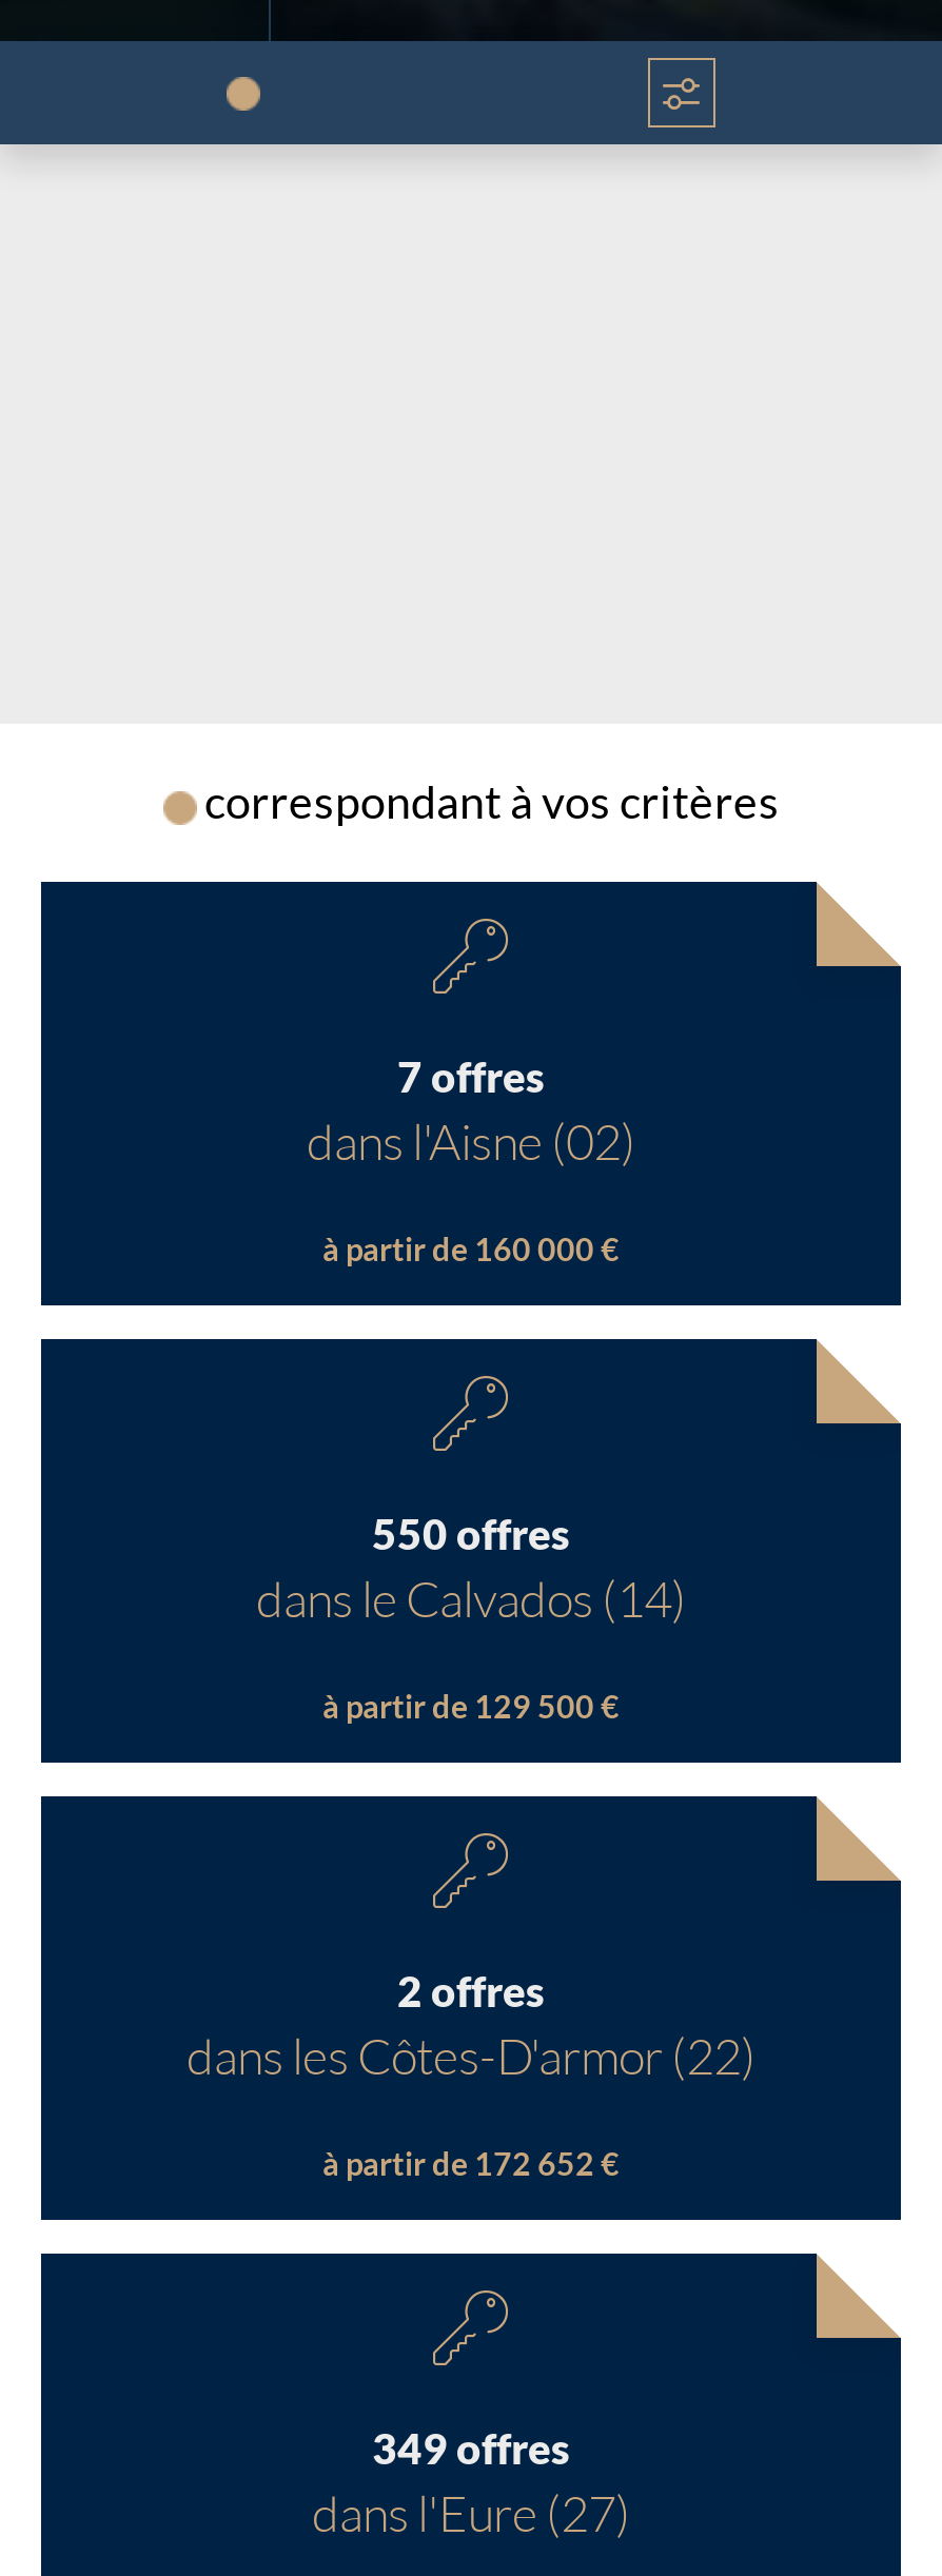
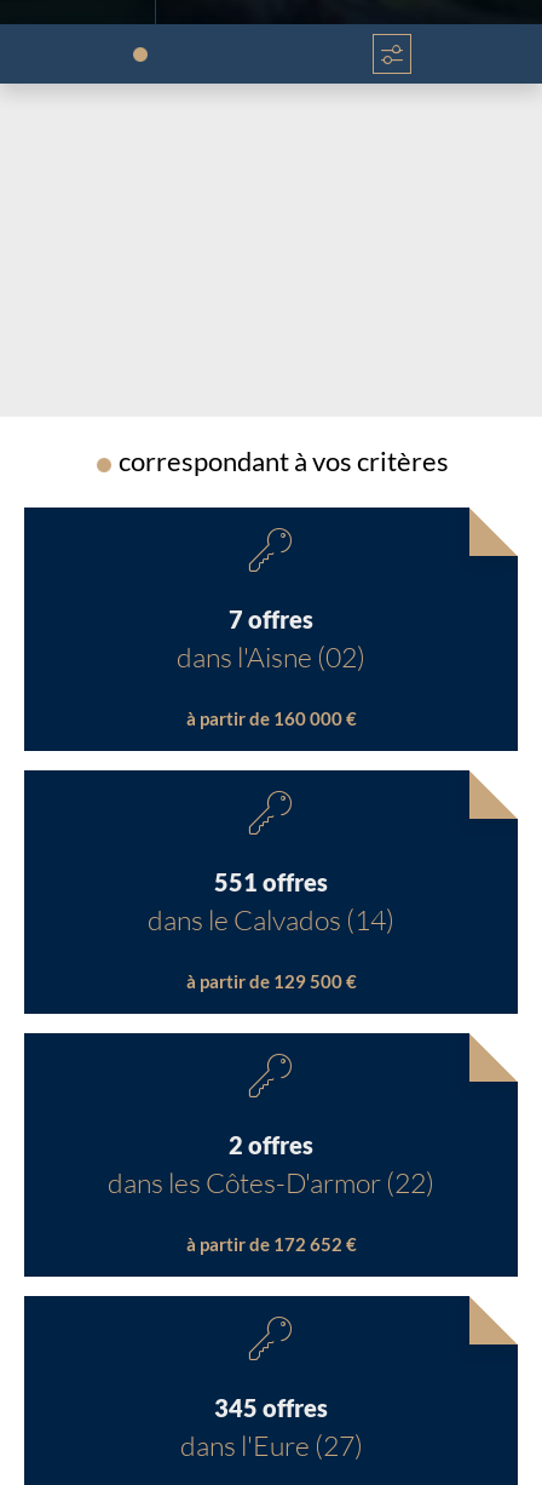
[372,1507,570,1557] 550 offres -> [214,867,328,896] 551 offres
[372,2421,570,2472] 349 offres -> [214,1392,328,1421] 345 offres

